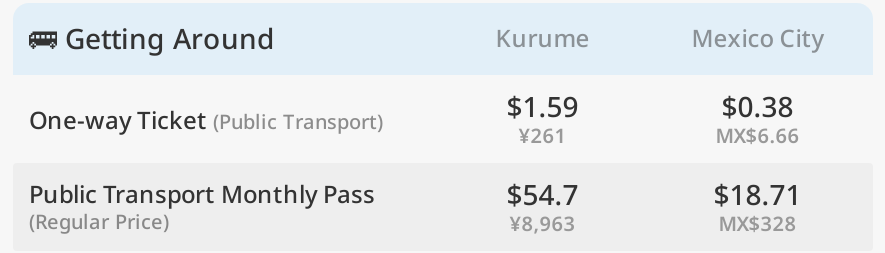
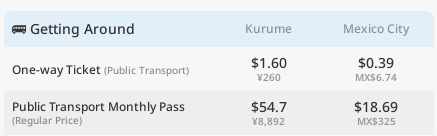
[507,87,579,149] $1.59 | ¥261 -> [251,53,287,84] $1.60 | ¥260
[715,87,799,149] $0.38 | MX$6.66 -> [355,53,397,84] $0.39 | MX$6.74
[713,175,801,237] $18.71 | MX$328 -> [354,97,398,128] $18.69 | MX$325
[509,209,575,237] ¥8,963 -> [252,114,285,128] ¥8,892

